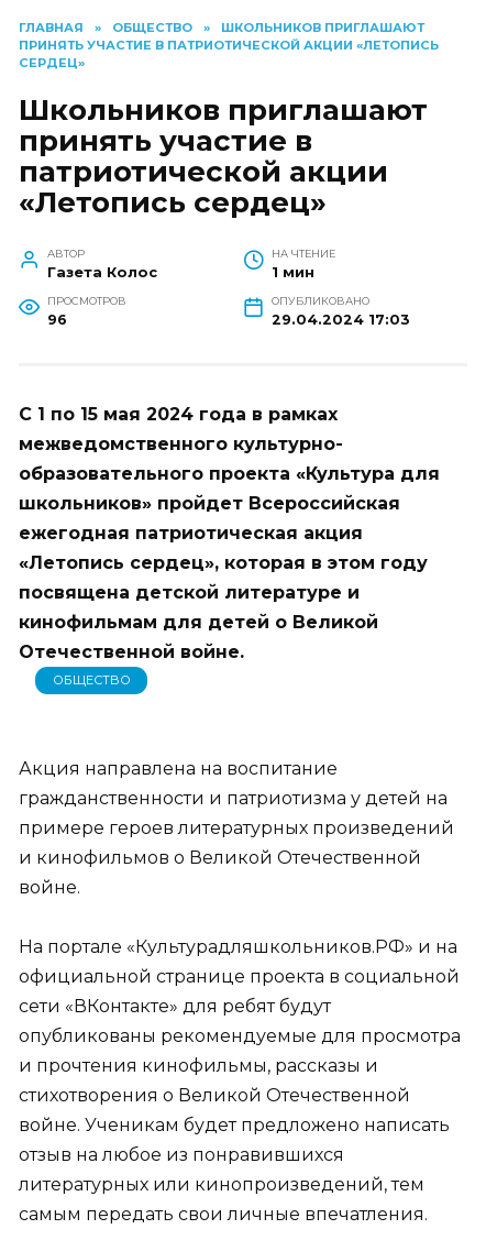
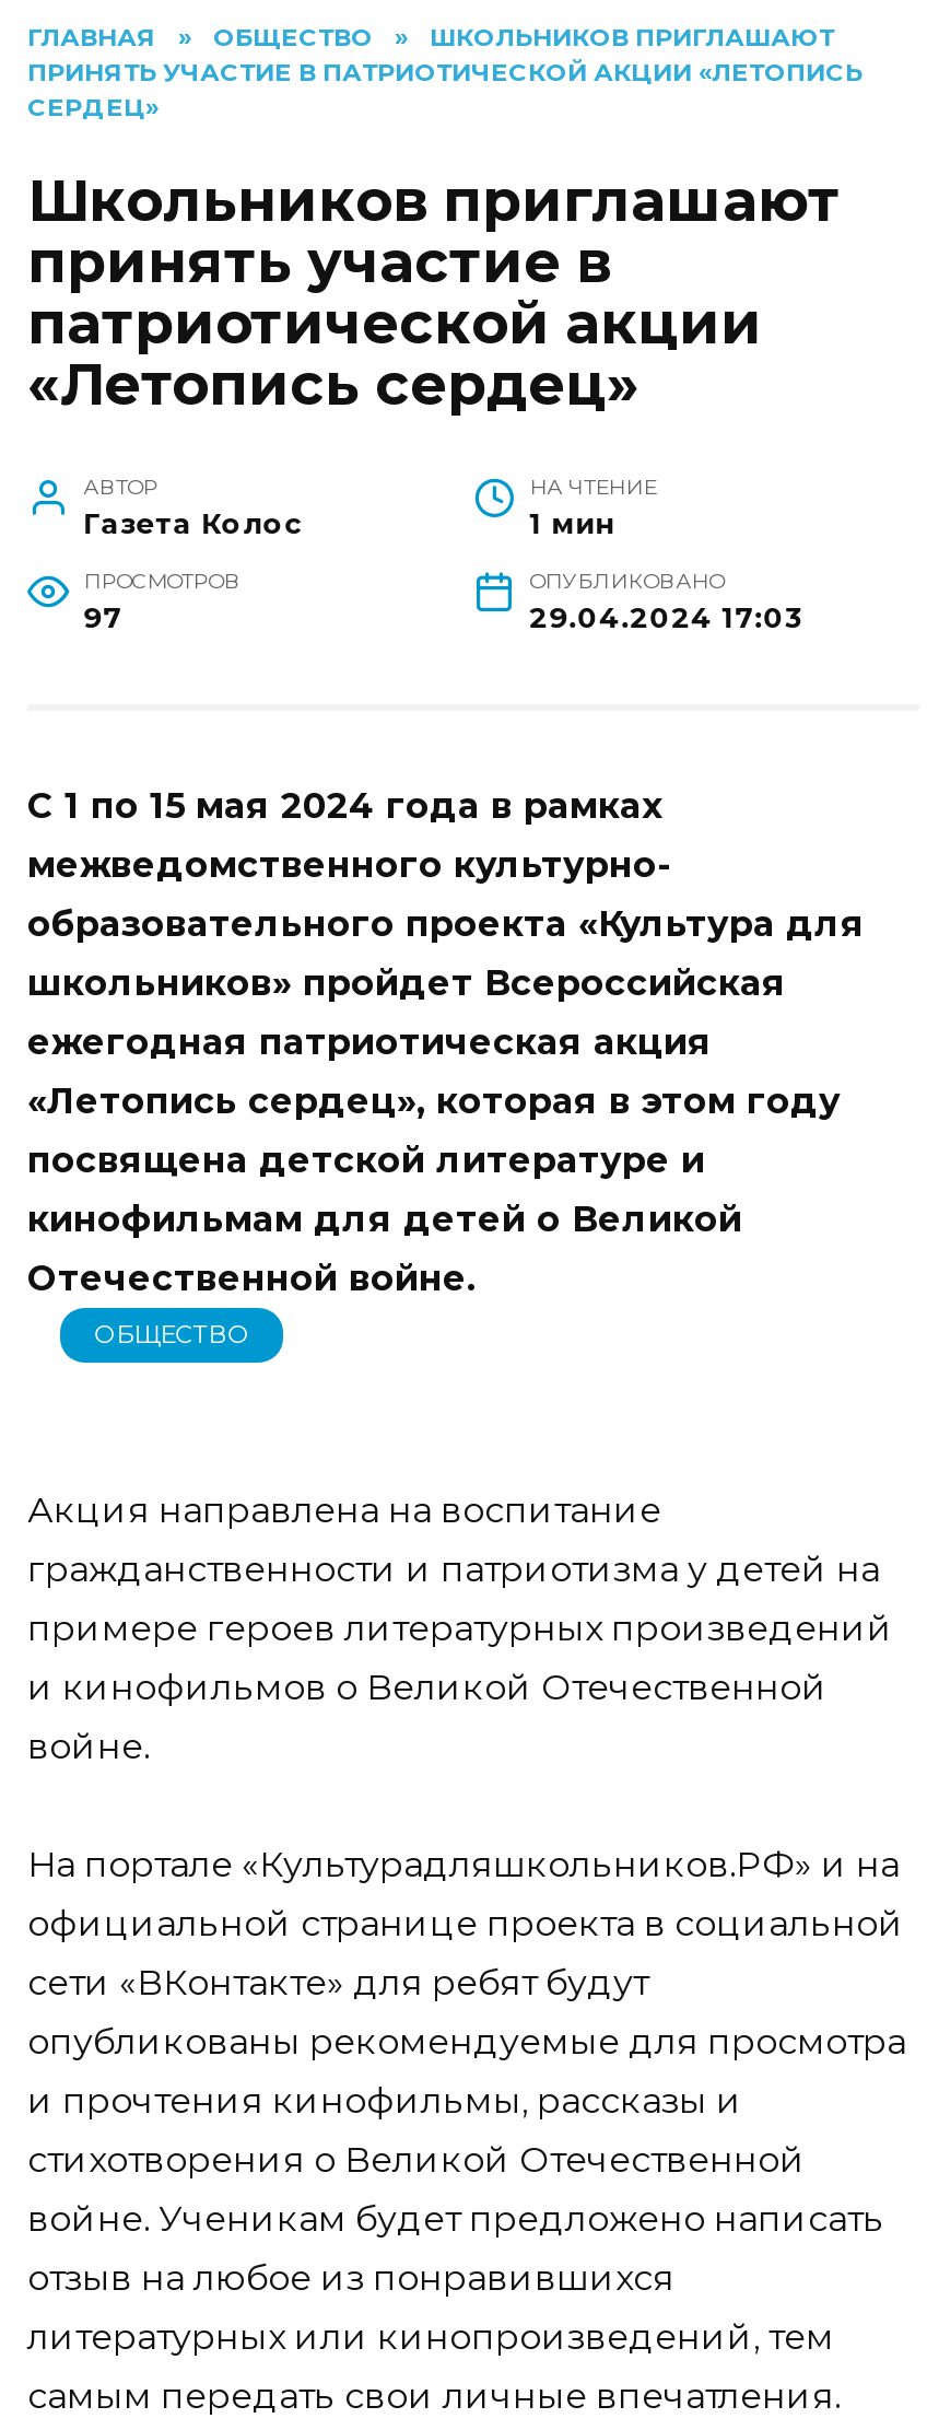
[47,311,67,327] 96 -> [83,601,123,633] 97

